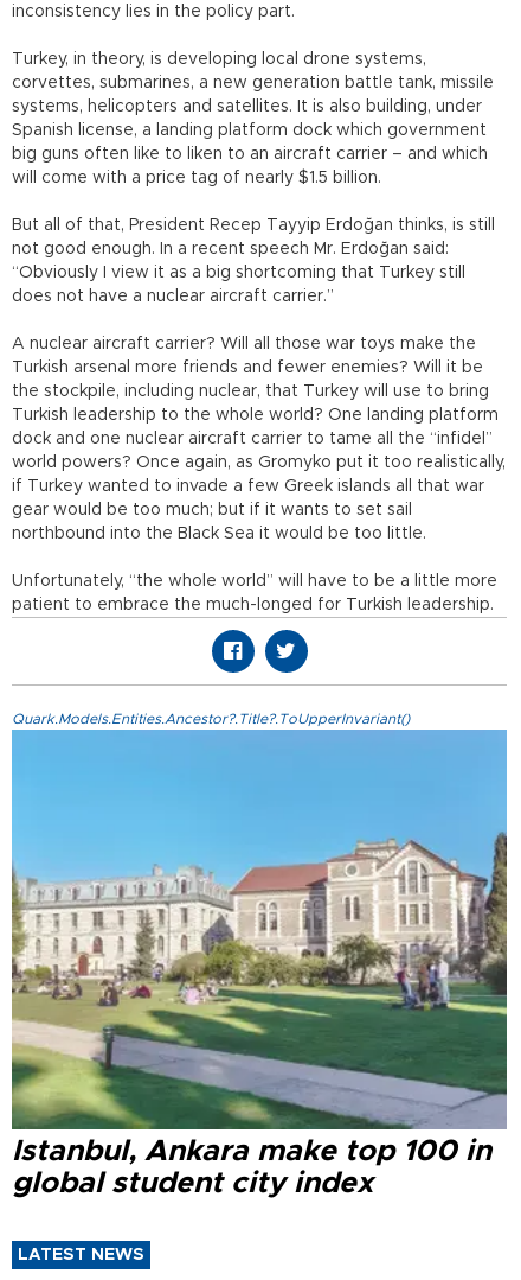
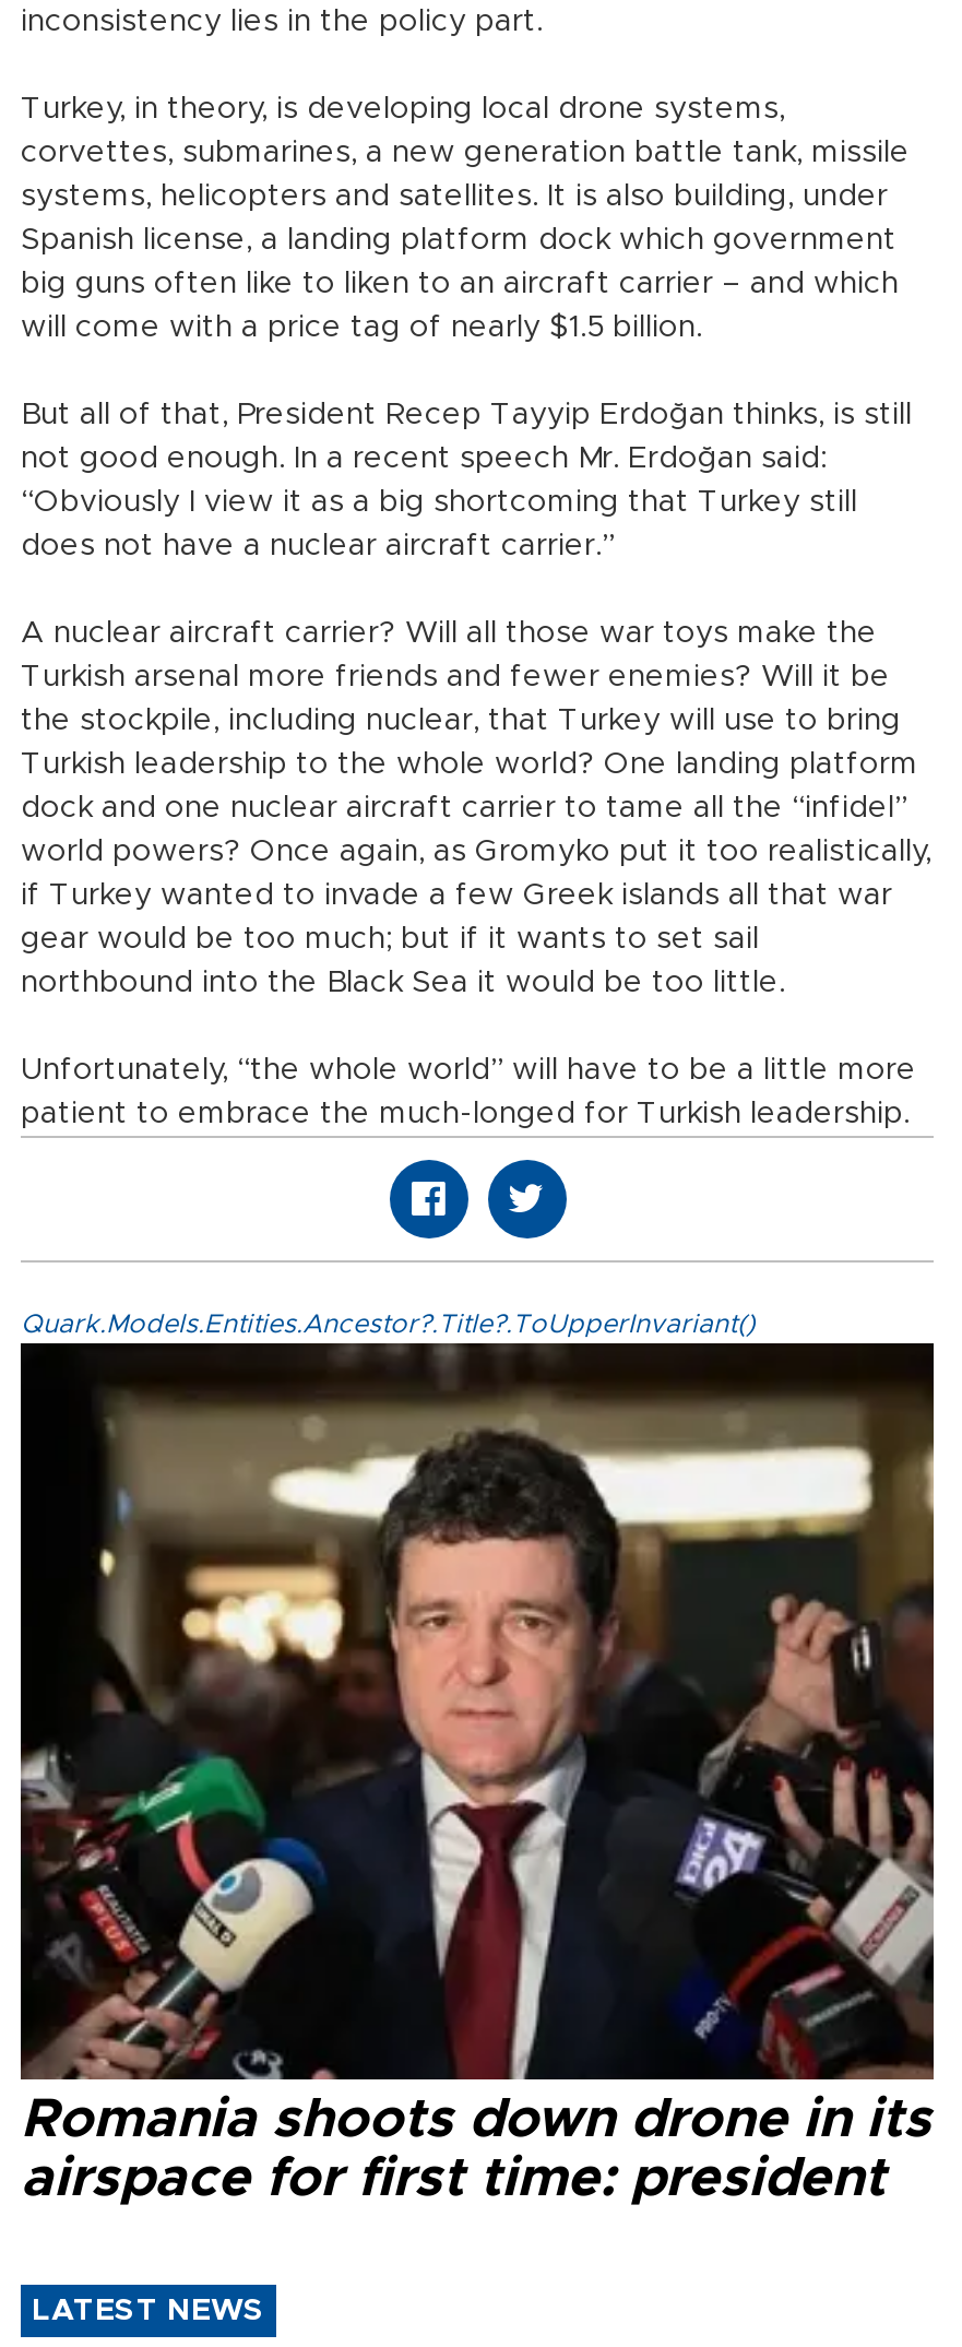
[11,728,508,1199] [image] | Istanbul, Ankara make top 100 in | global student city index -> [19,1341,936,2207] [image] | Romania shoots down drone in its | airspace for first time: president

